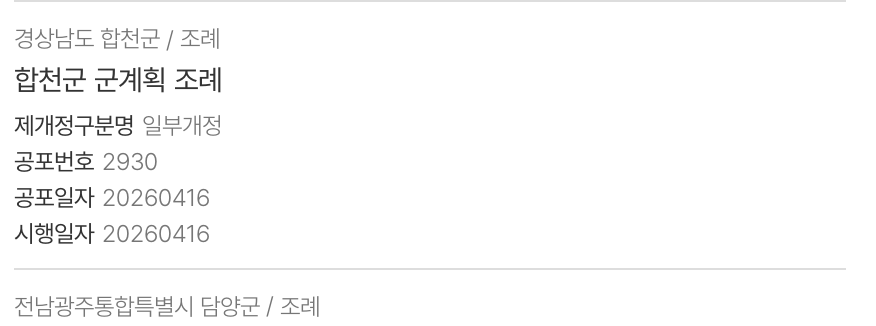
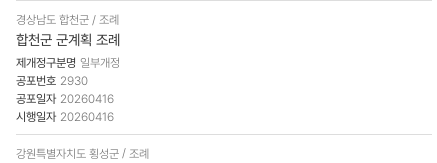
[14,292,260,320] 전남광주통합특별시 담양군 -> [16,146,119,160] 강원특별자치도 횡성군

